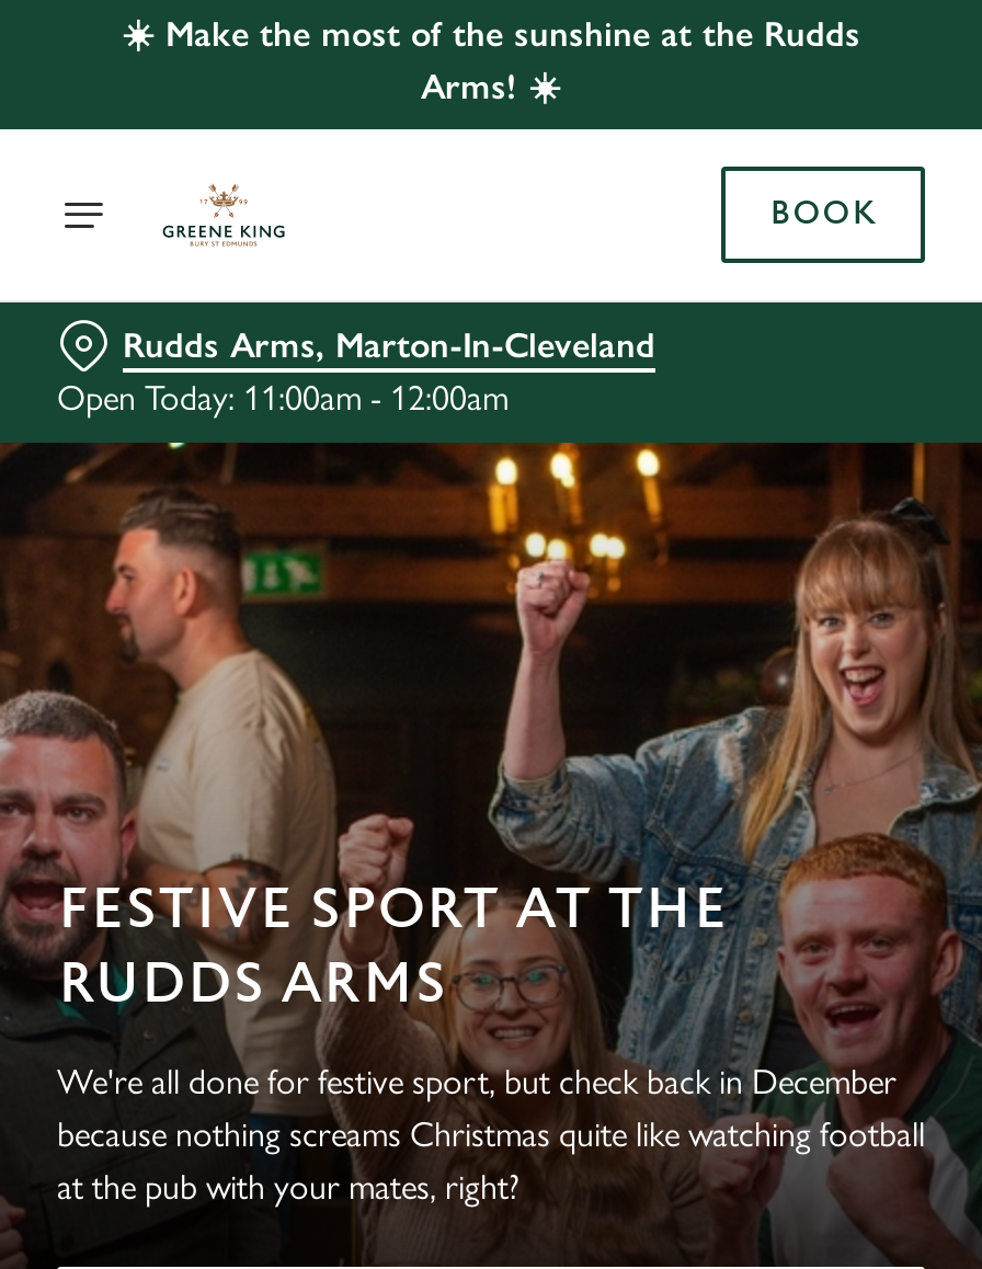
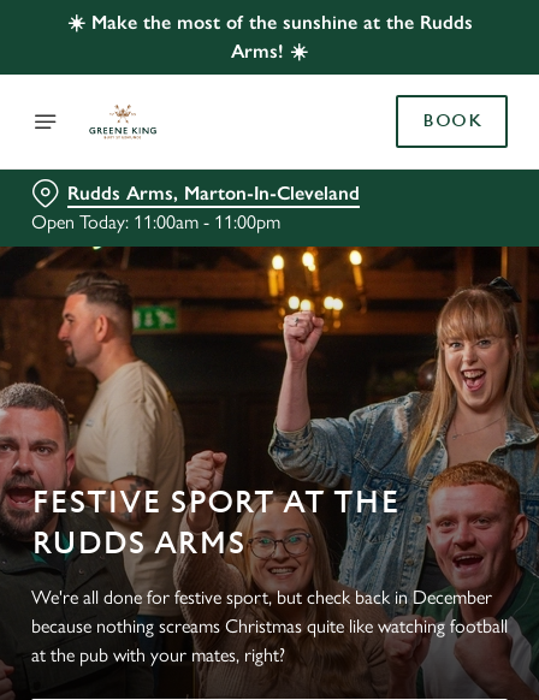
[57,377,509,419] Open Today: 11:00am - 12:00am -> [31,210,280,233] Open Today: 11:00am - 11:00pm

